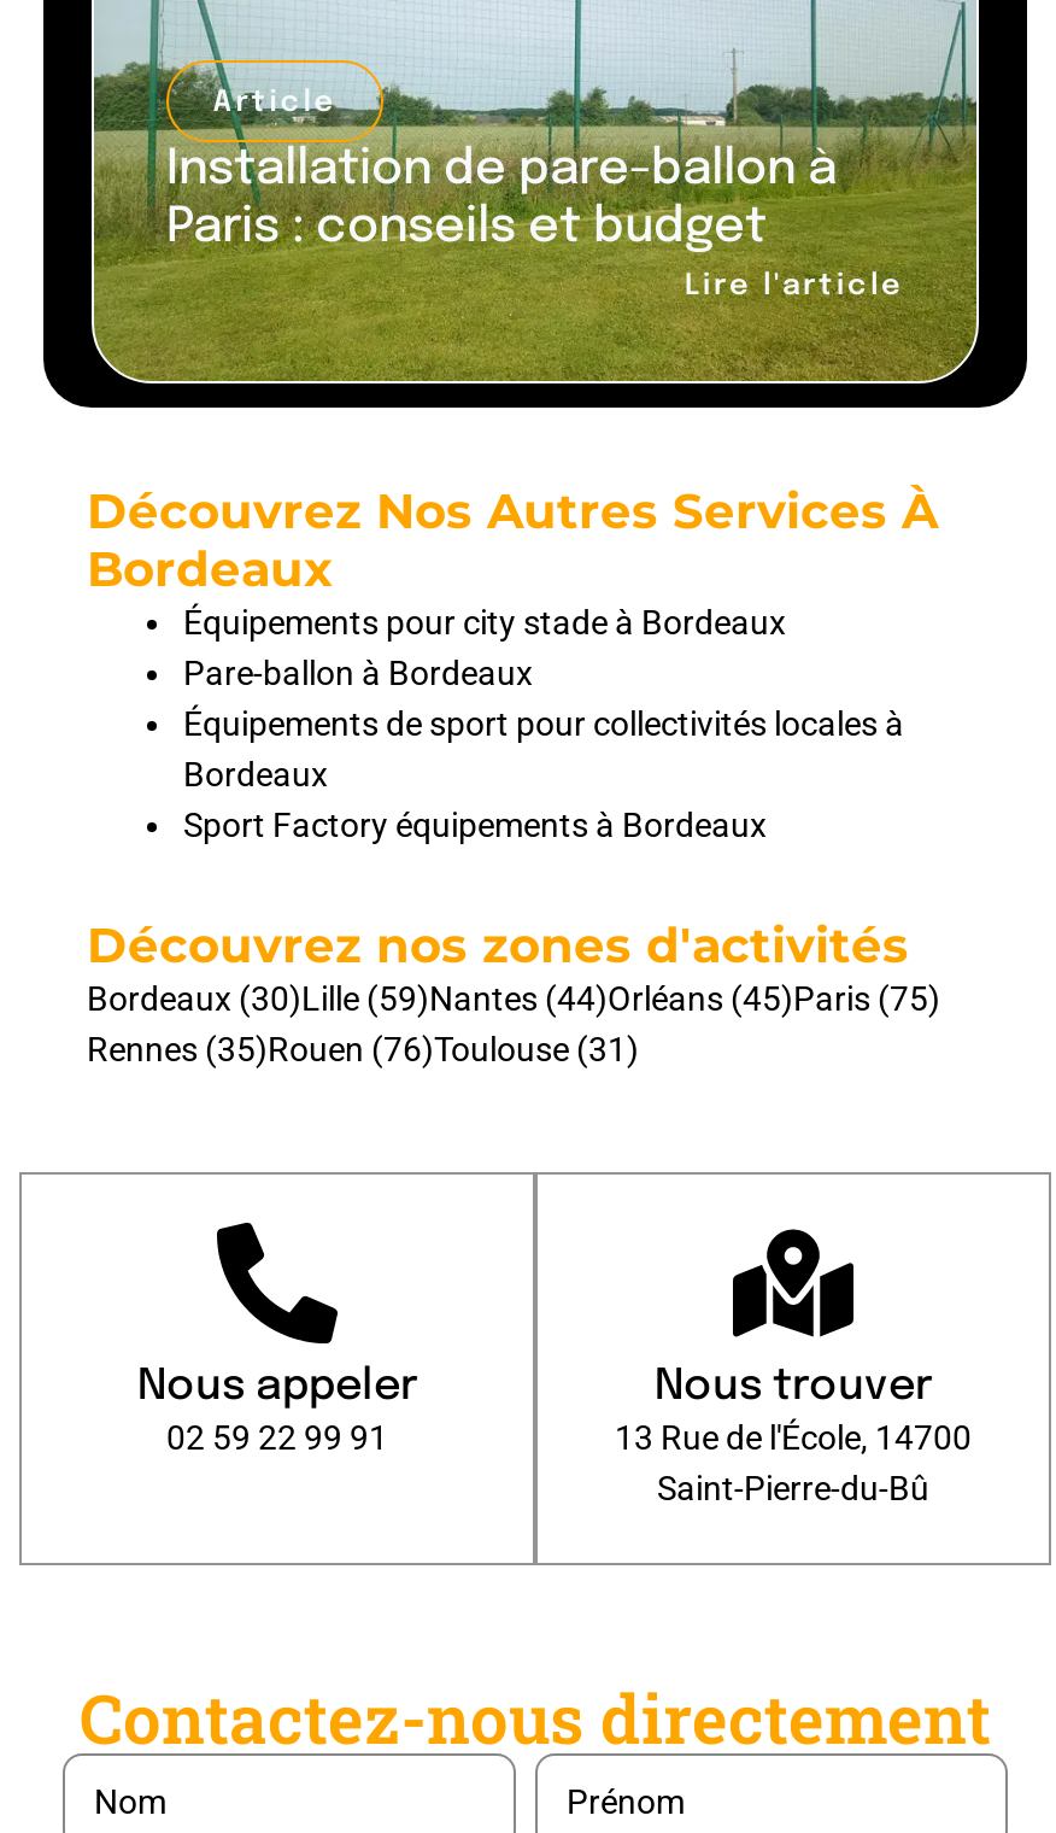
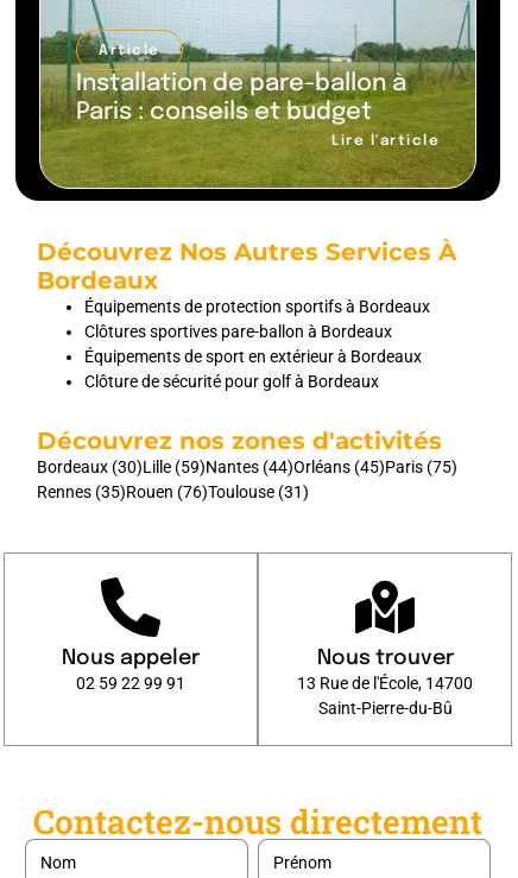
[183,602,904,844] Équipements pour city stade à Bordeaux | Pare-ballon à Bordeaux | Équipements de sport pour collectivités locales à | Bordeaux | Sport Factory équipements à Bordeaux -> [84,297,430,391] Équipements de protection sportifs à Bordeaux | Clôtures sportives pare-ballon à Bordeaux | Équipements de sport en extérieur à Bordeaux | Clôture de sécurité pour golf à Bordeaux

